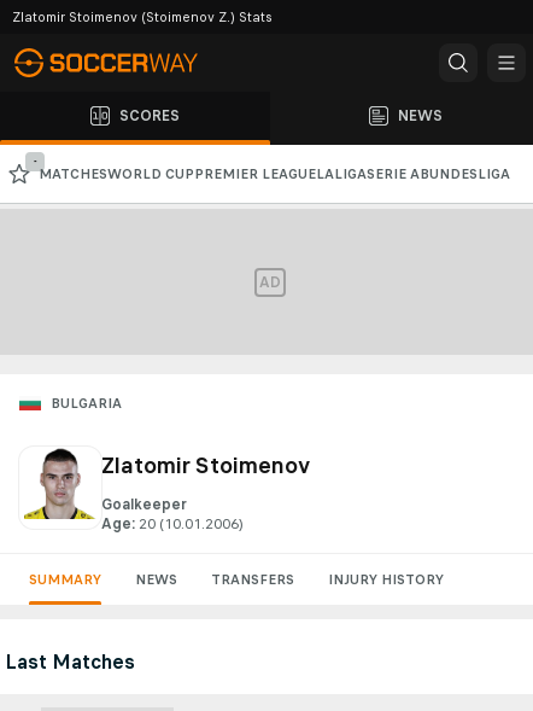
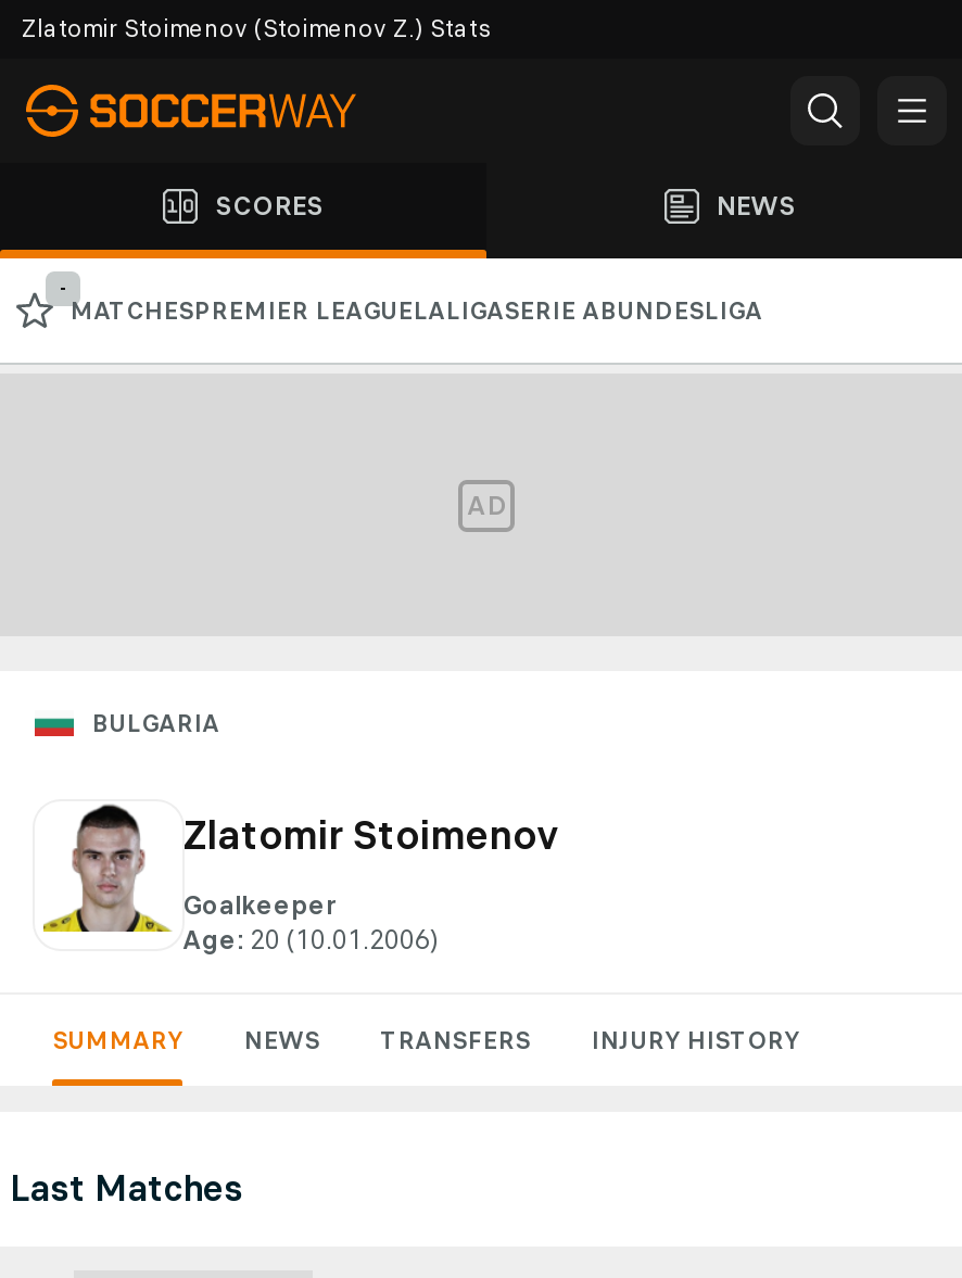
[39,165,510,182] MATCHESWORLD CUP PREMIER LEAGUELALIGASERIE ABUNDESLIGA -> [69,295,762,326] MATCHESPREMIER LEAGUELALIGASERIE ABUNDESLIGA

